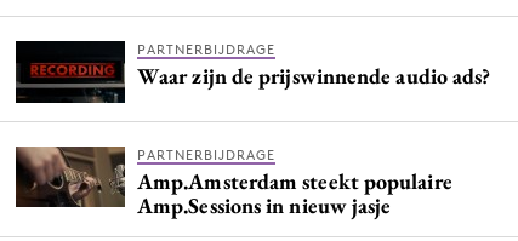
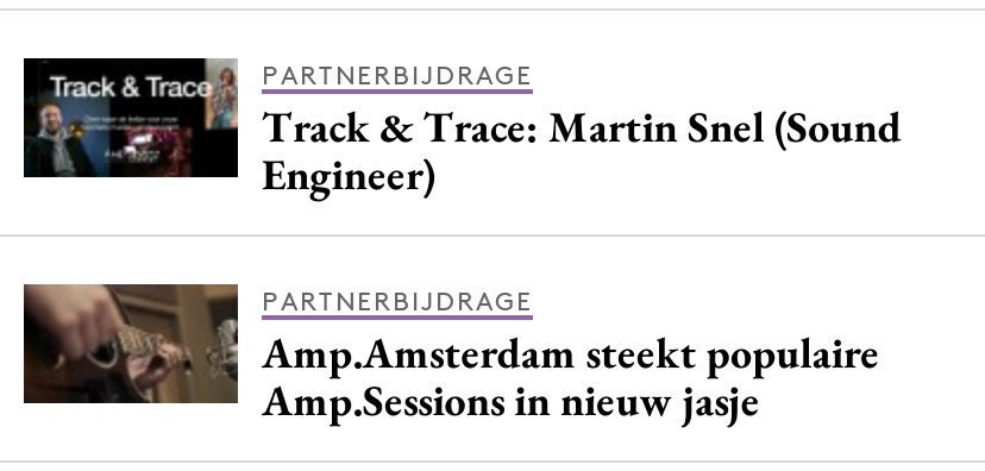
[16,41,490,103] [image] | Waar zijn de prijswinnende audio ads? -> [36,58,902,201] [image] | Track & Trace: Martin Snel (Sound | Engineer)

